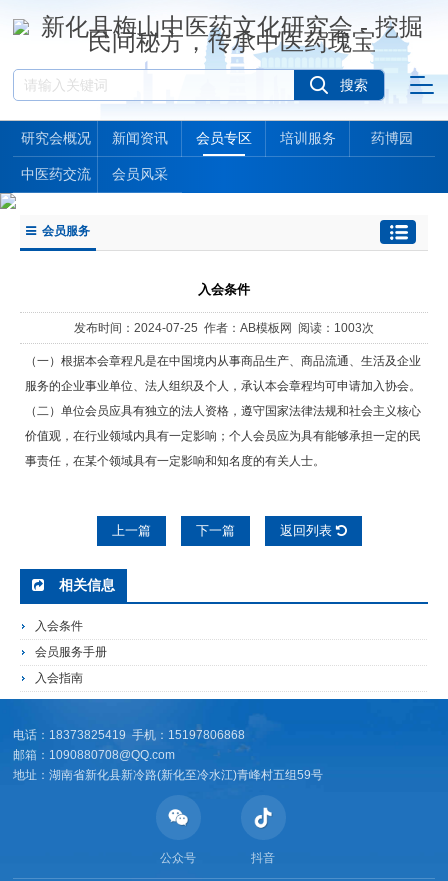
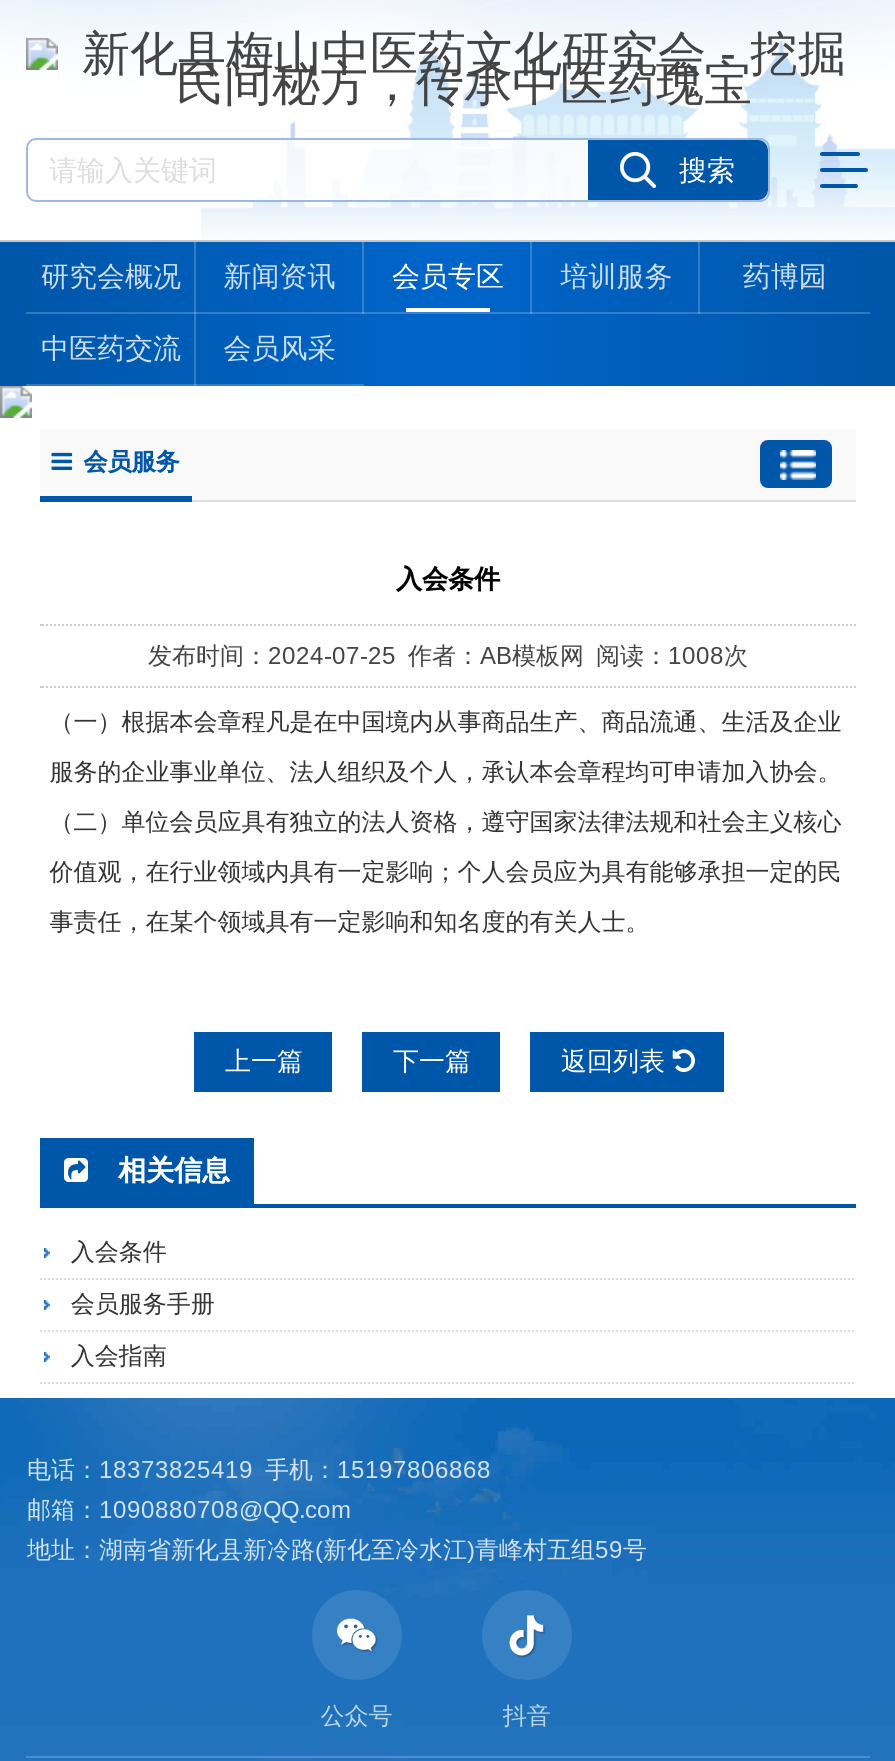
[74,321,374,335] 发布时间：2024-07-25 作者：AB模板网 阅读：1003次 -> [148,643,748,671] 发布时间：2024-07-25 作者：AB模板网 阅读：1008次

